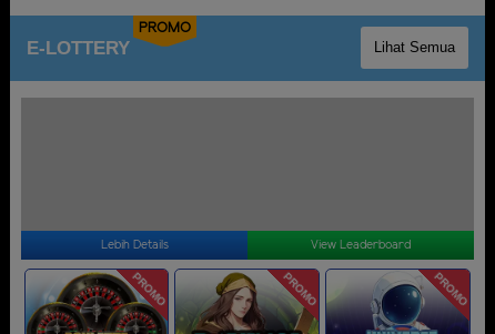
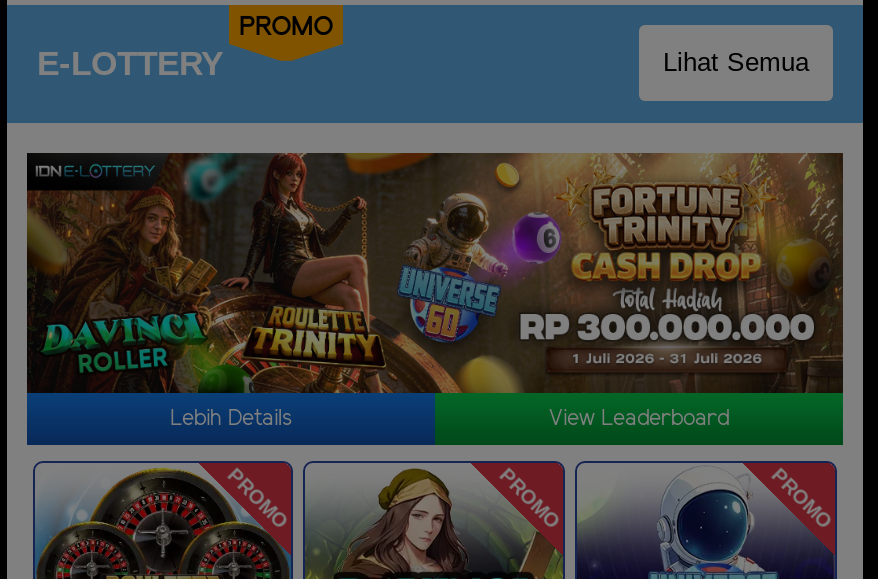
none -> [25,151,843,395] [image]

